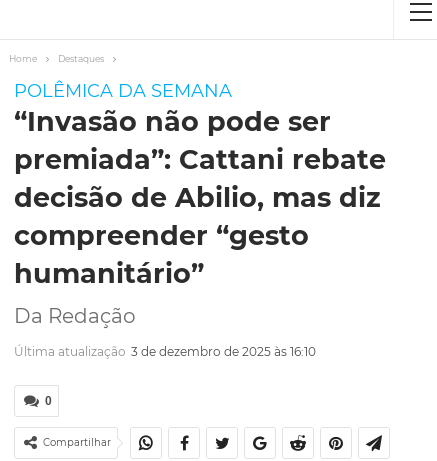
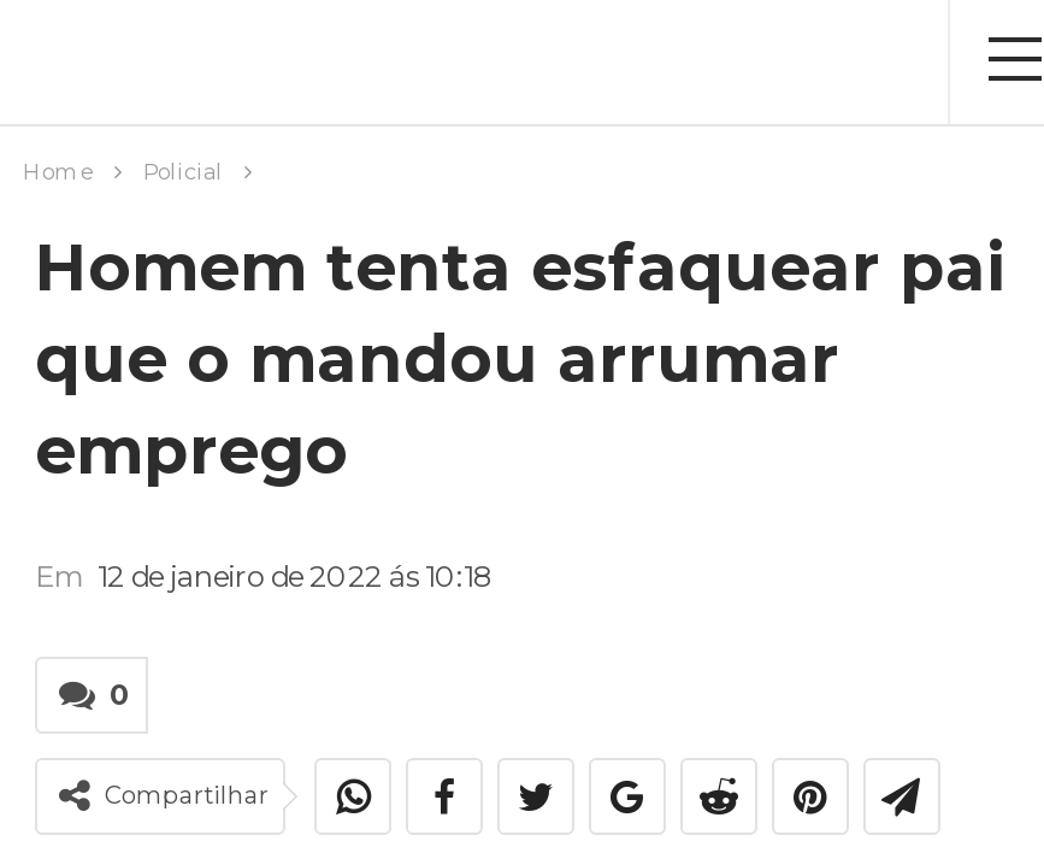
[58,53,104,64] Destaques -> [143,158,223,184] Policial
[14,80,386,328] POLÊMICA DA SEMANA | “Invasão não pode ser | premiada”: Cattani rebate | decisão de Abilio, mas diz | compreender “gesto | humanitário” | Da Redação -> [35,228,1003,490] Homem tenta esfaquear pai | que o mandou arrumar | emprego
[14,344,316,359] Última atualização 3 de dezembro de 2025 às 16:10 -> [35,558,492,594] Em 12 de janeiro de 2022 ás 10:18

